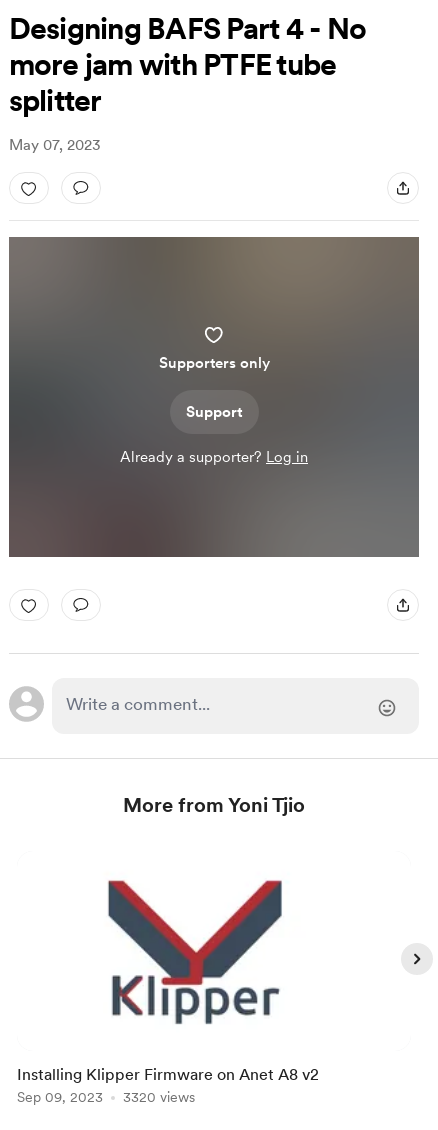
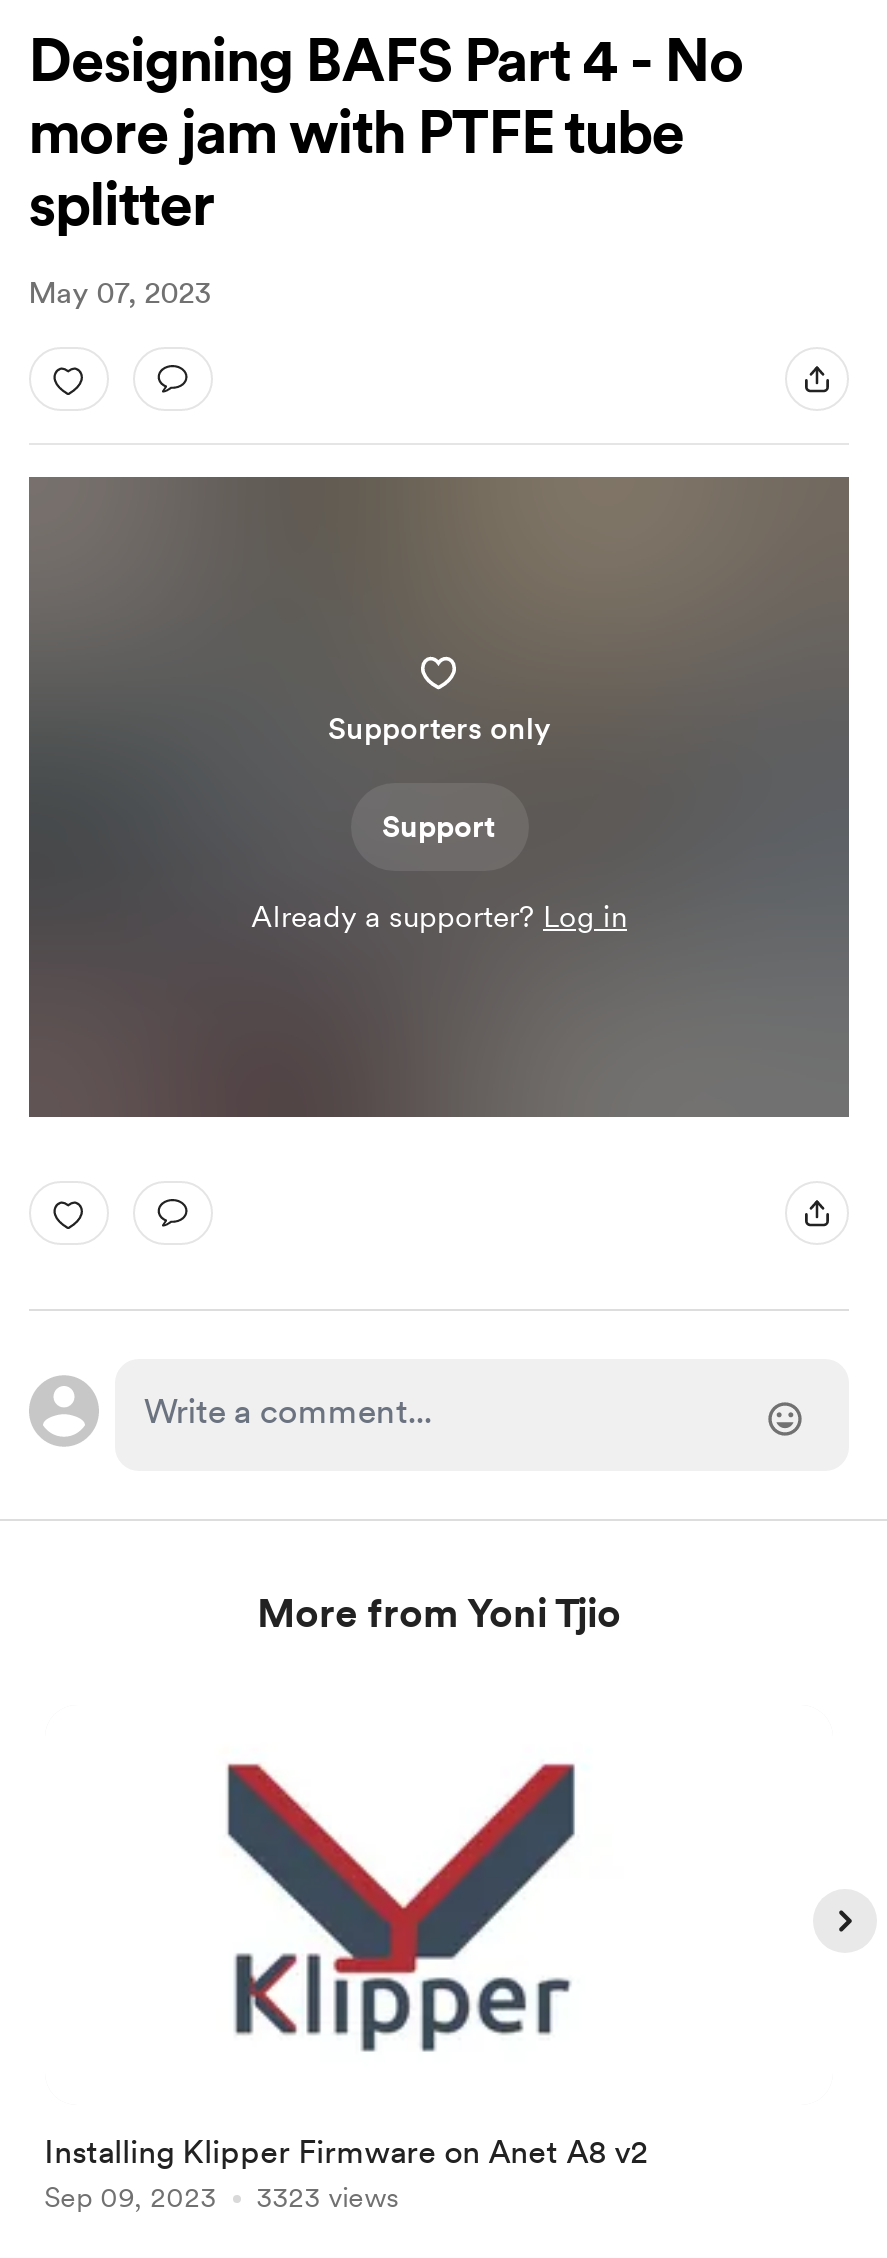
[17,1089,195,1105] Sep 09, 2023 3320 views -> [44,2181,398,2213] Sep 09, 2023 3323 views

